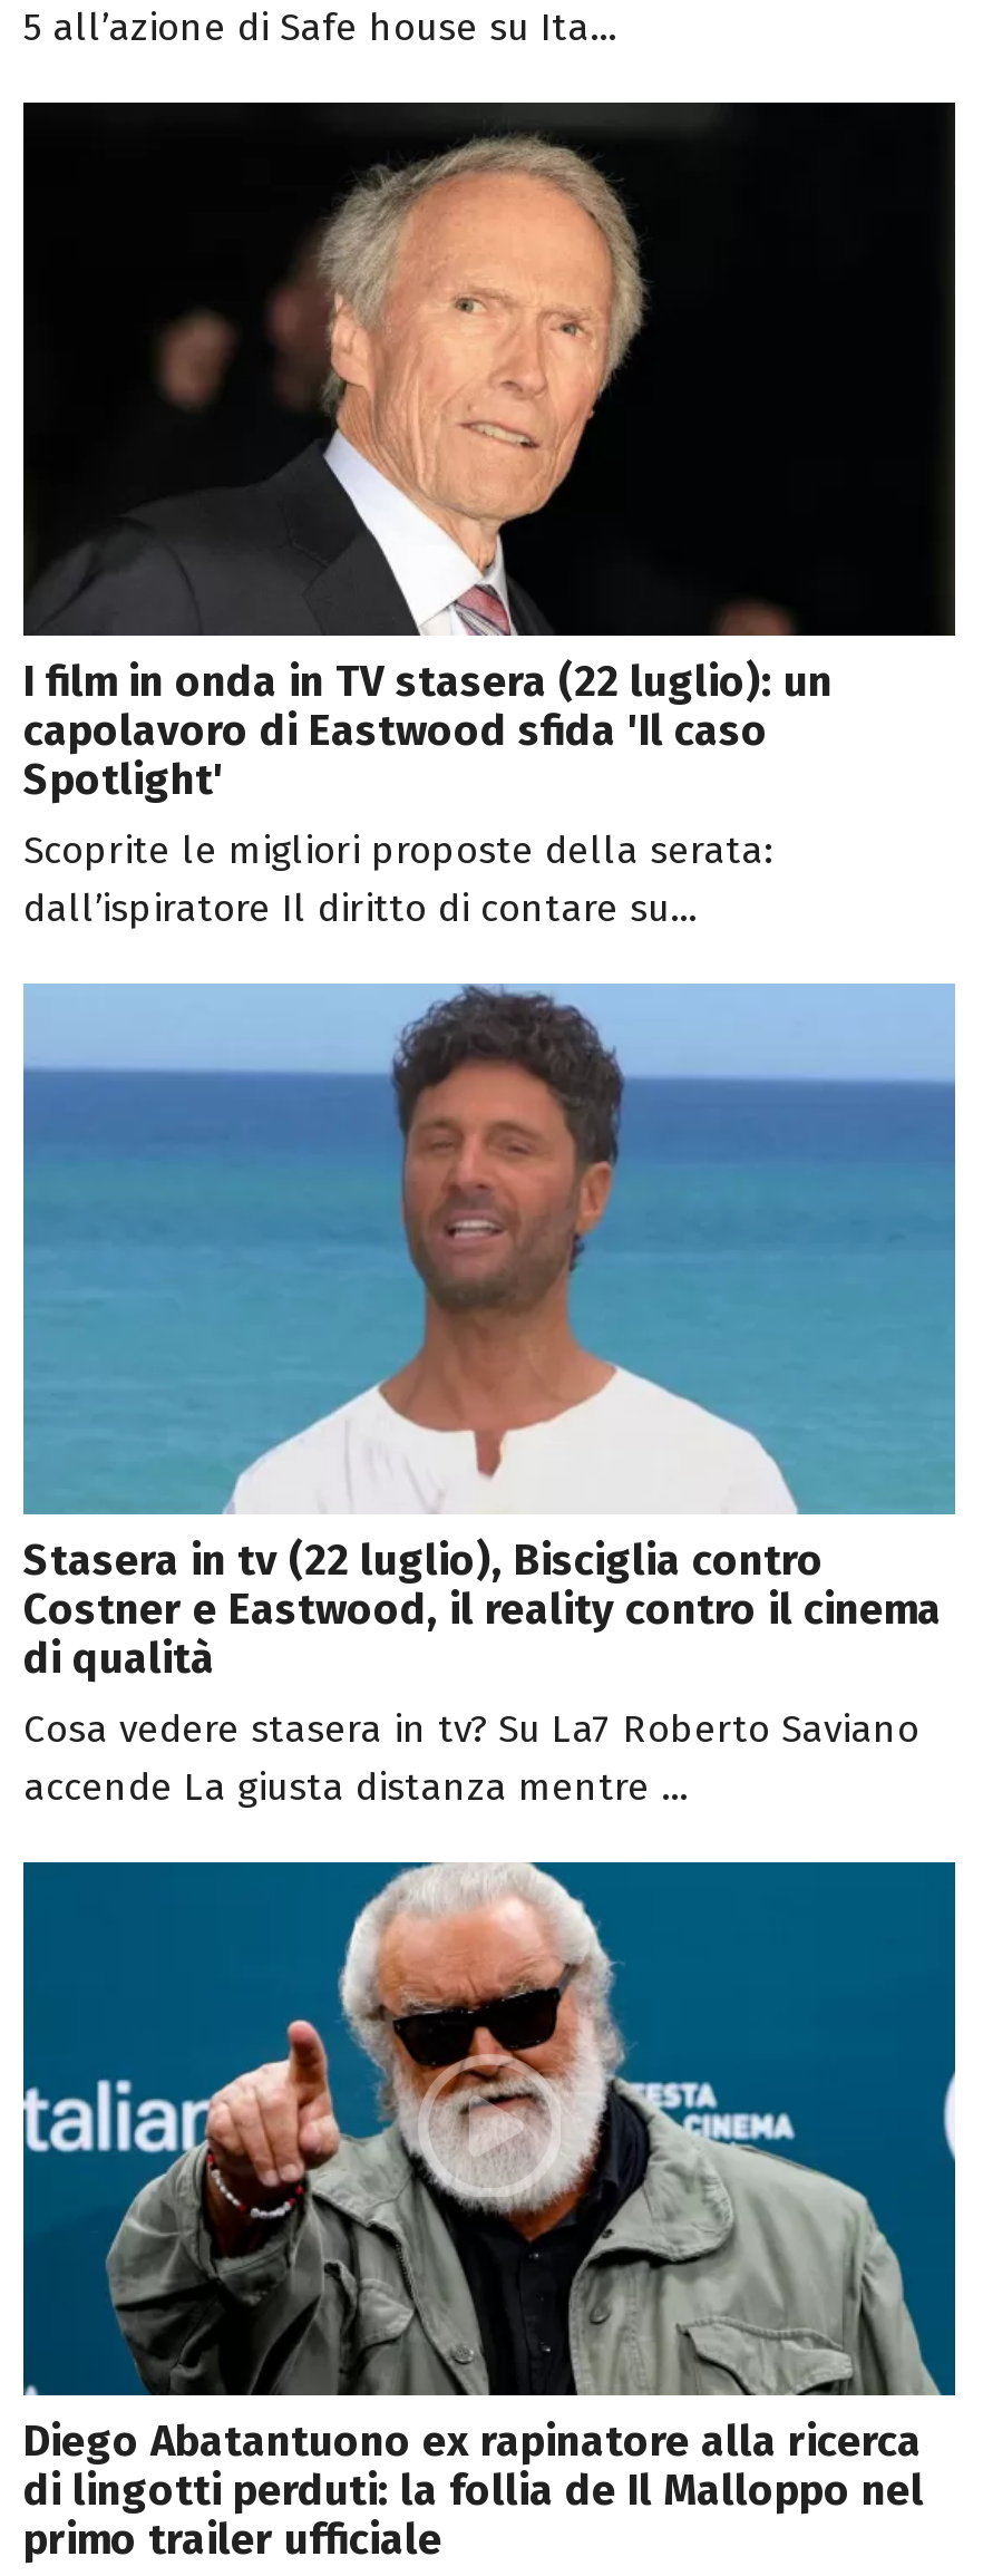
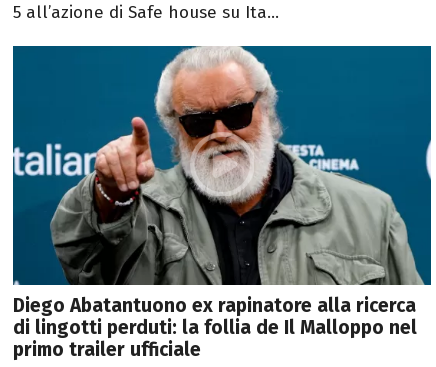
[21,100,957,932] [image] | I film in onda in TV stasera (22 luglio): un | capolavoro di Eastwood sfida 'Il caso | Spotlight' | Scoprite le migliori proposte della serata: | dall’ispiratore Il diritto di contare su... -> none
[21,981,957,1812] [image] | Stasera in tv (22 luglio), Bisciglia contro | Costner e Eastwood, il reality contro il cinema | di qualità | Cosa vedere stasera in tv? Su La7 Roberto Saviano | accende La giusta distanza mentre ... -> none

